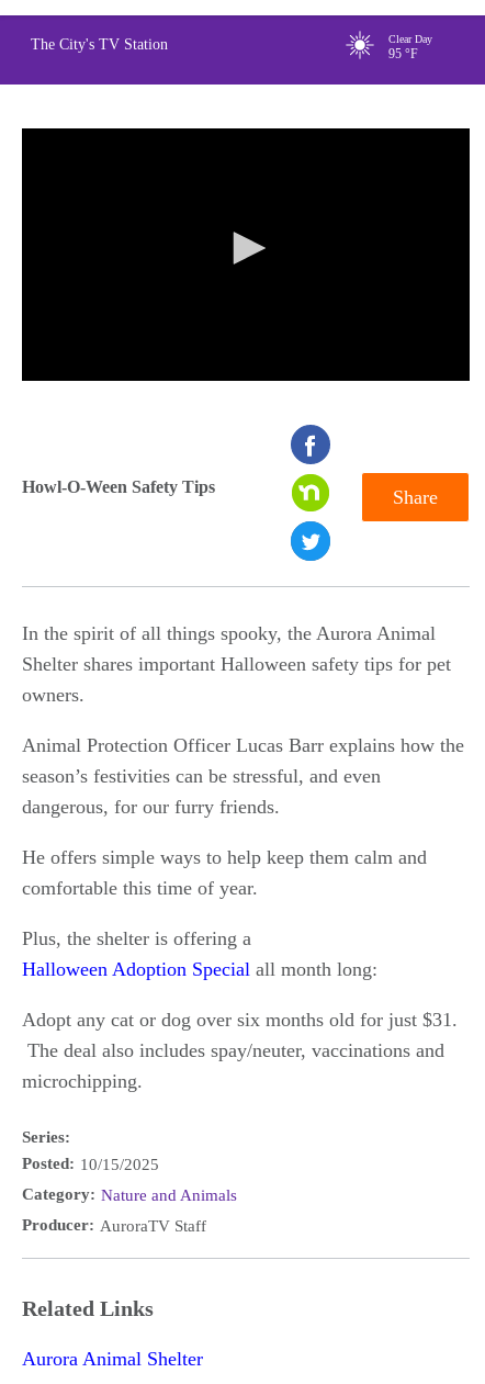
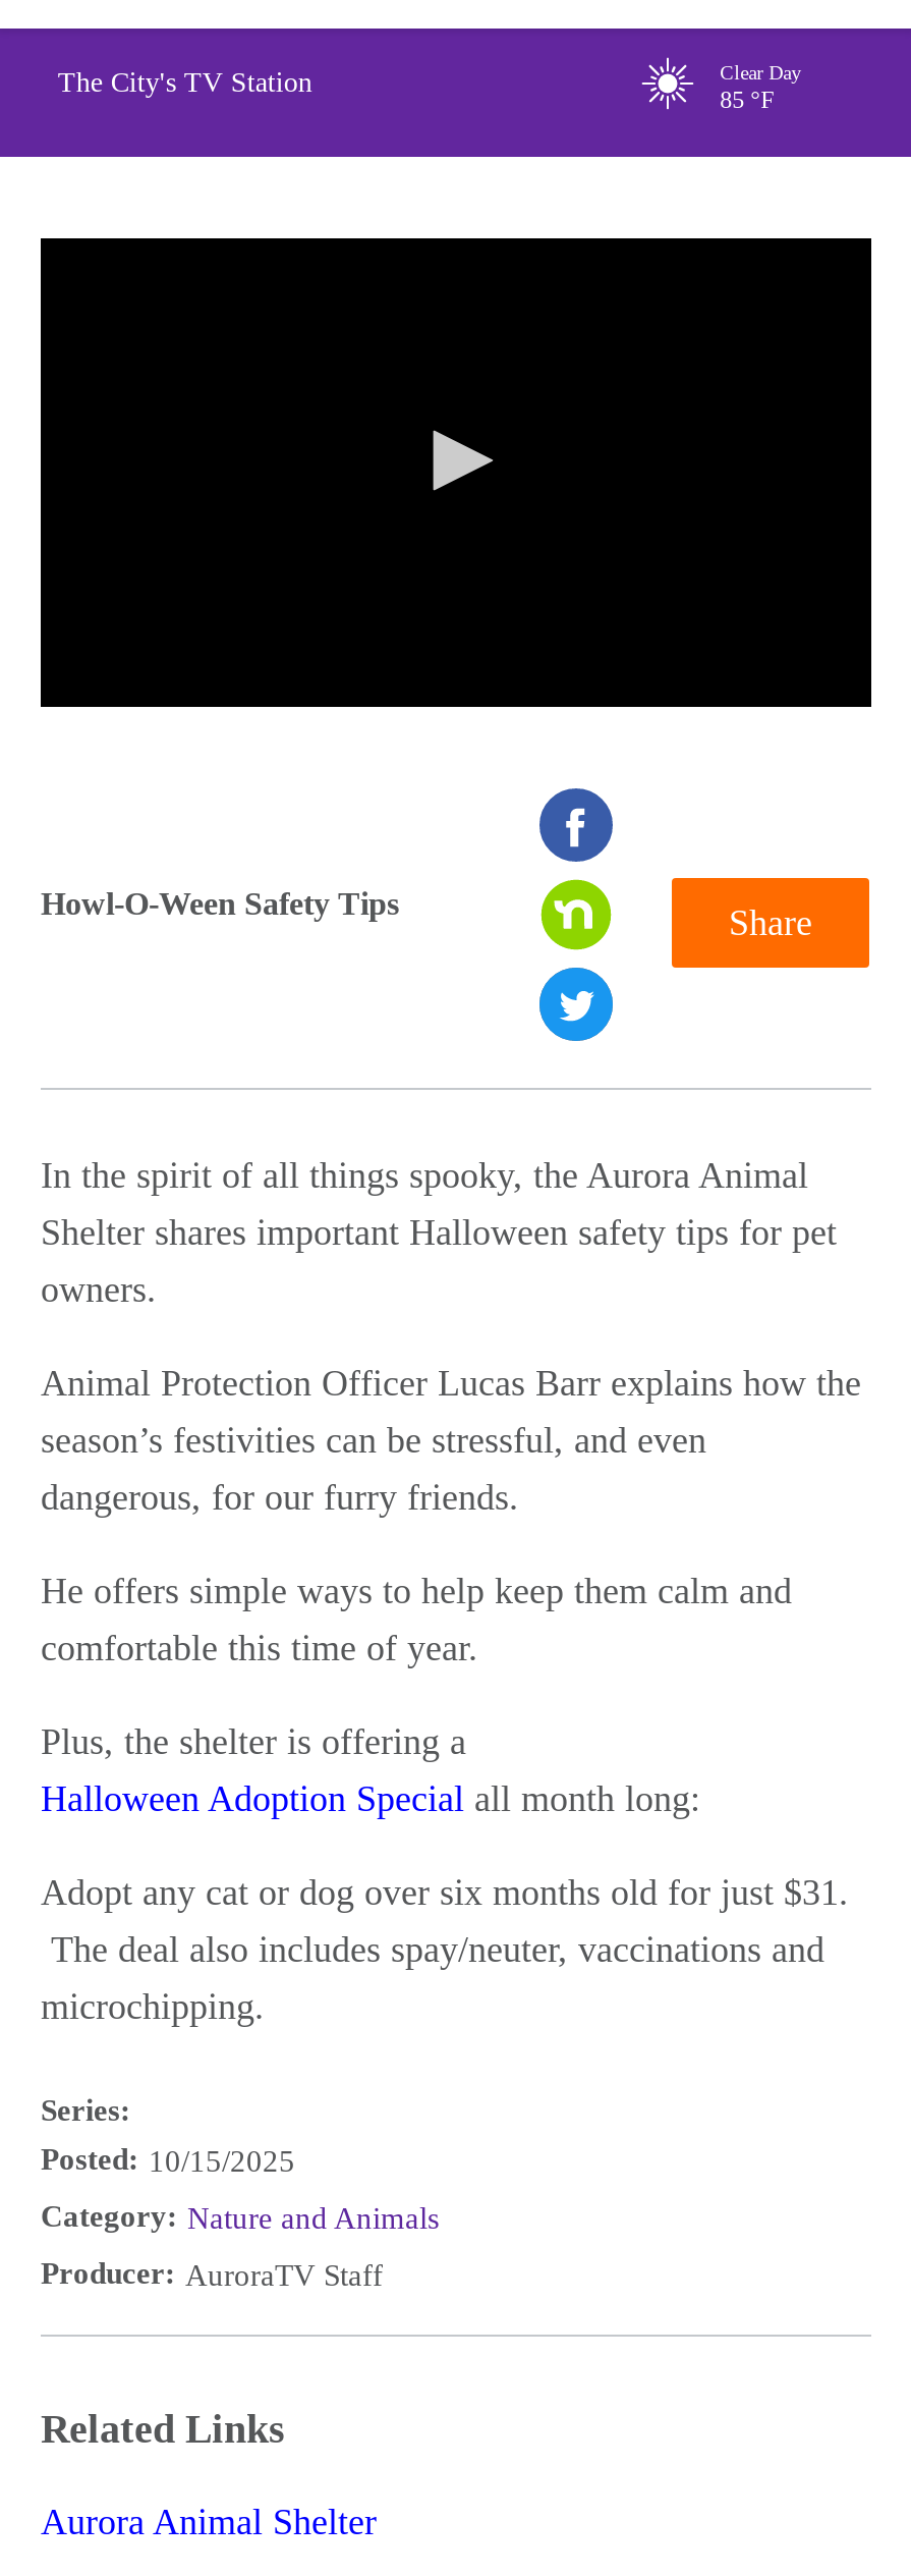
[388,46,418,61] 95 °F -> [720,85,775,113] 85 °F

